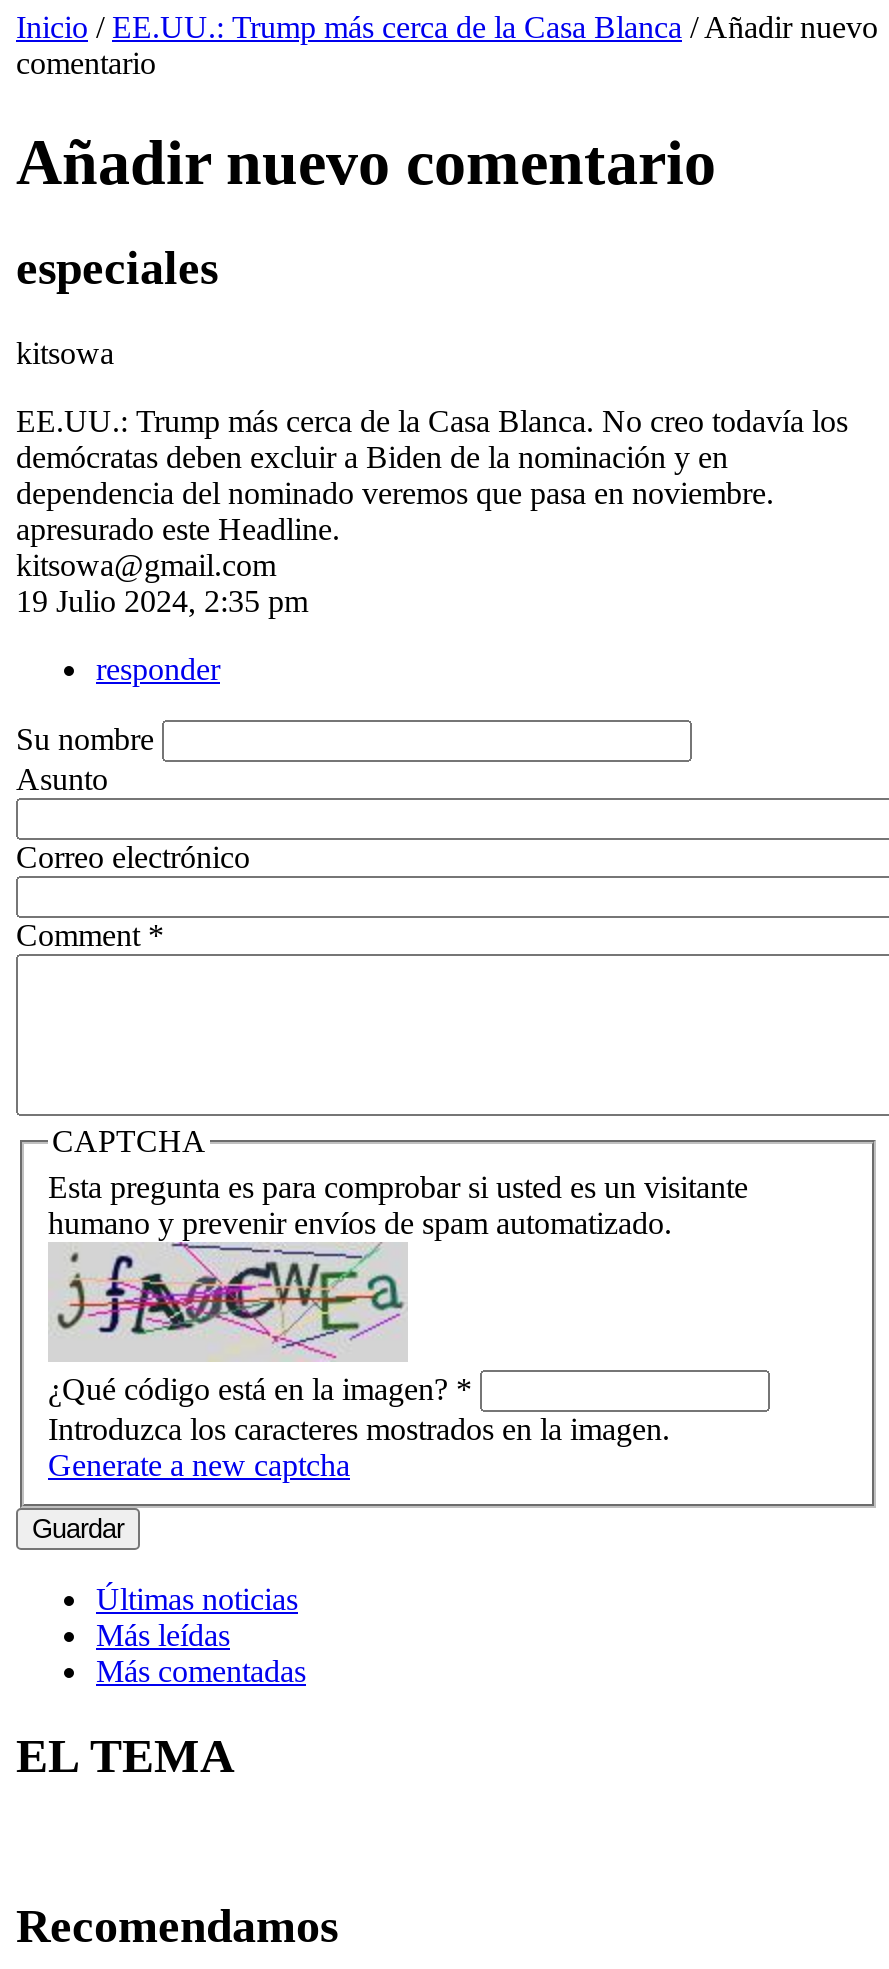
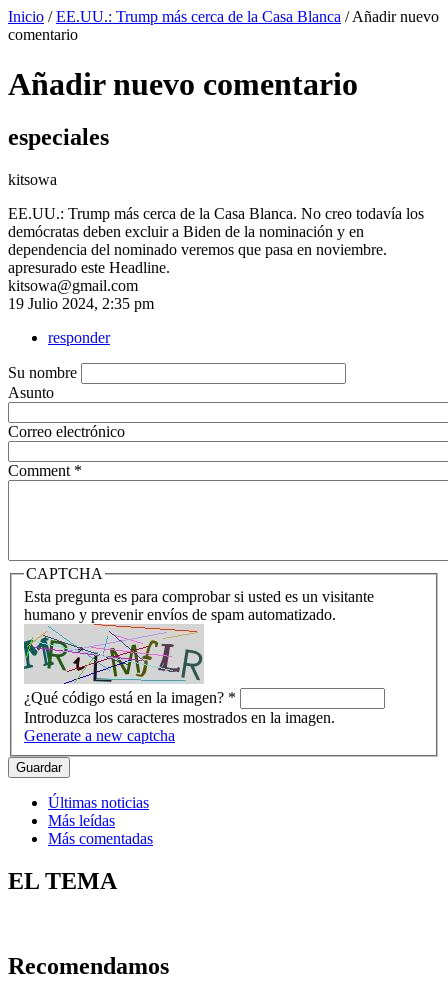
[48,1246,404,1360] [image] -> [23,626,203,684] [image]

